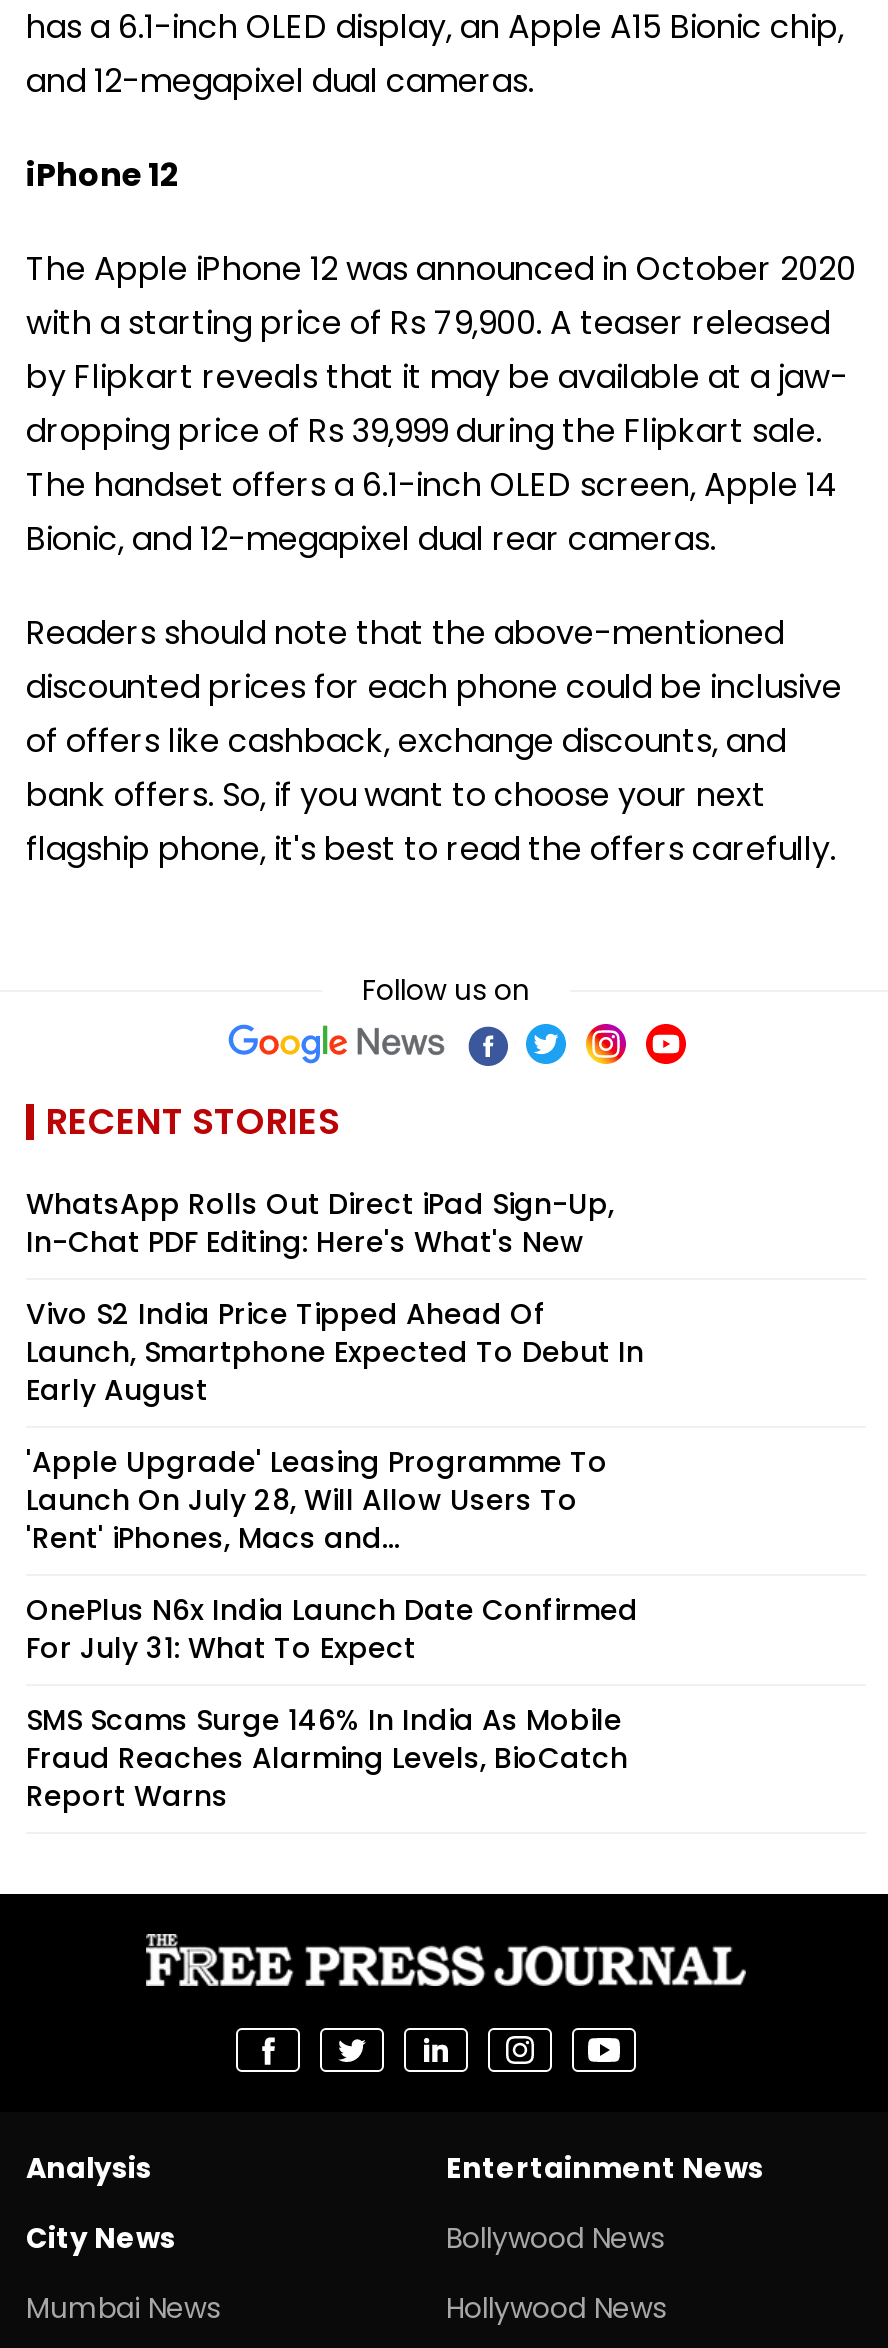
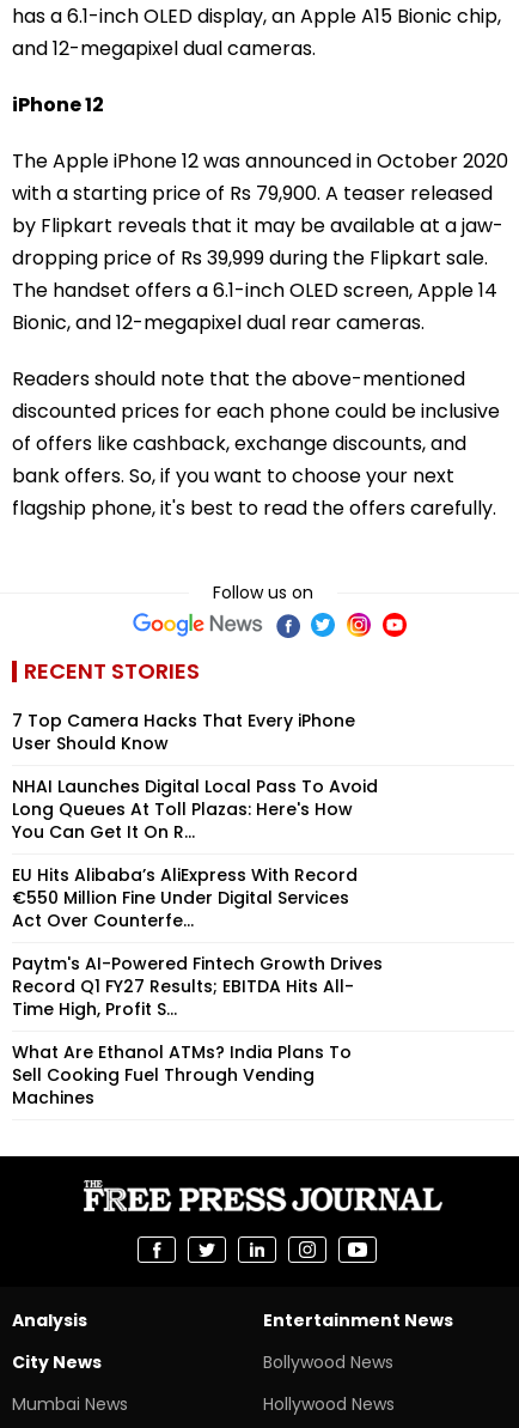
[26,1184,614,1262] WhatsApp Rolls Out Direct iPad Sign-Up, | In-Chat PDF Editing: Here's What's New -> [12,709,355,755] 7 Top Camera Hacks That Every iPhone | User Should Know
[26,1294,644,1410] Vivo S2 India Price Tipped Ahead Of | Launch, Smartphone Expected To Debut In | Early August -> [12,774,378,844] NHAI Launches Digital Local Pass To Avoid | Long Queues At Toll Plazas: Here's How | You Can Get It On R...
[26,1442,608,1558] 'Apple Upgrade' Leasing Programme To | Launch On July 28, Will Allow Users To | 'Rent' iPhones, Macs and... -> [12,863,358,932] EU Hits Alibaba’s AliExpress With Record | €550 Million Fine Under Digital Services | Act Over Counterfe...
[26,1590,638,1668] OnePlus N6x India Launch Date Confirmed | For July 31: What To Expect -> [12,952,383,1021] Paytm's AI-Powered Fintech Growth Drives | Record Q1 FY27 Results; EBITDA Hits All- | Time High, Profit S...
[26,1700,628,1816] SMS Scams Surge 146% In India As Mobile | Fraud Reaches Alarming Levels, BioCatch | Report Warns -> [12,1040,352,1110] What Are Ethanol ATMs? India Plans To | Sell Cooking Fuel Through Vending | Machines

